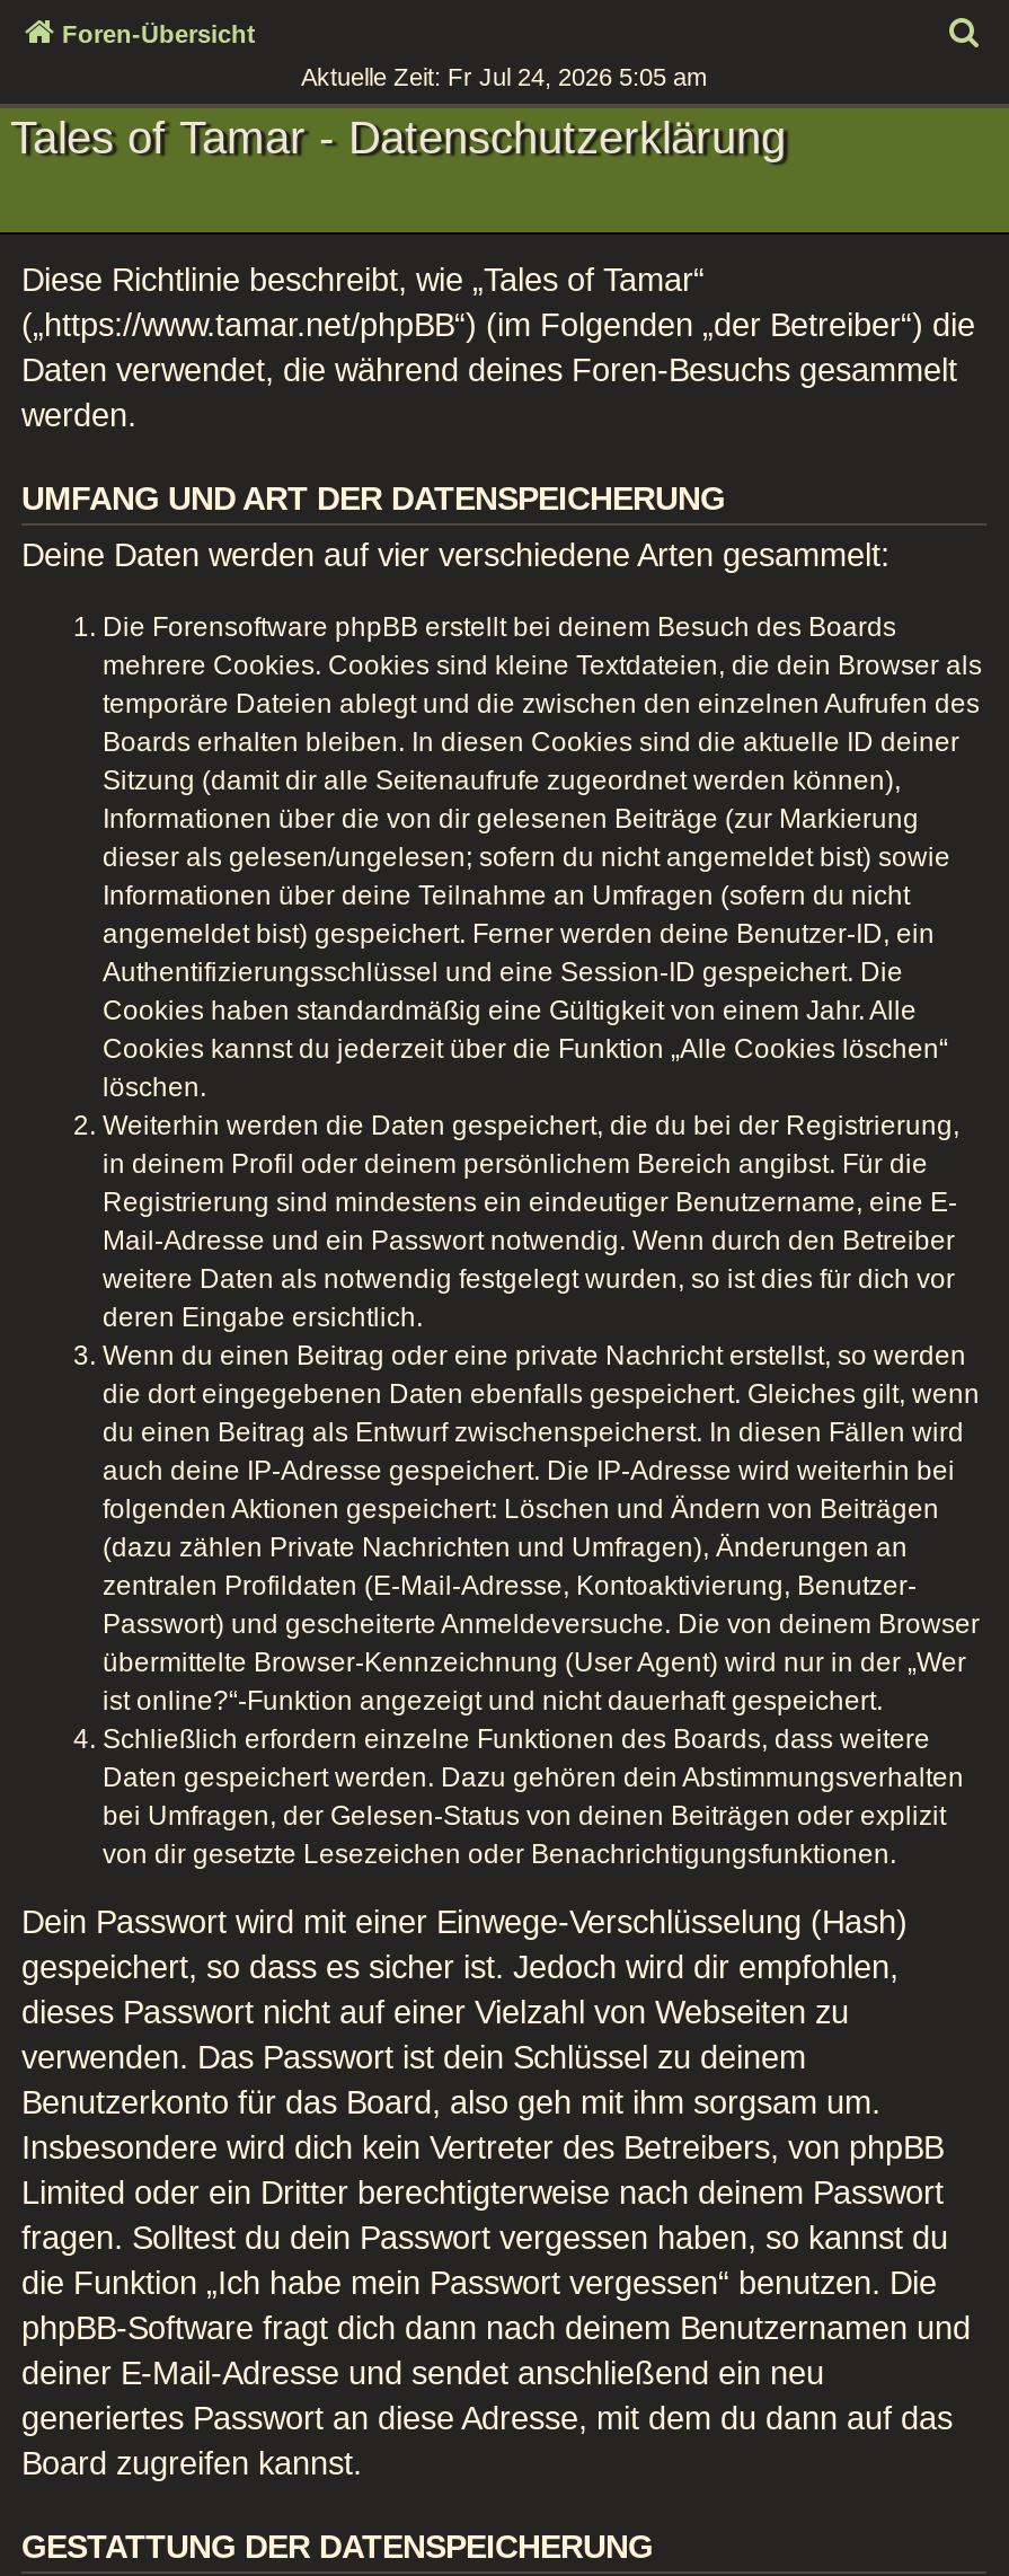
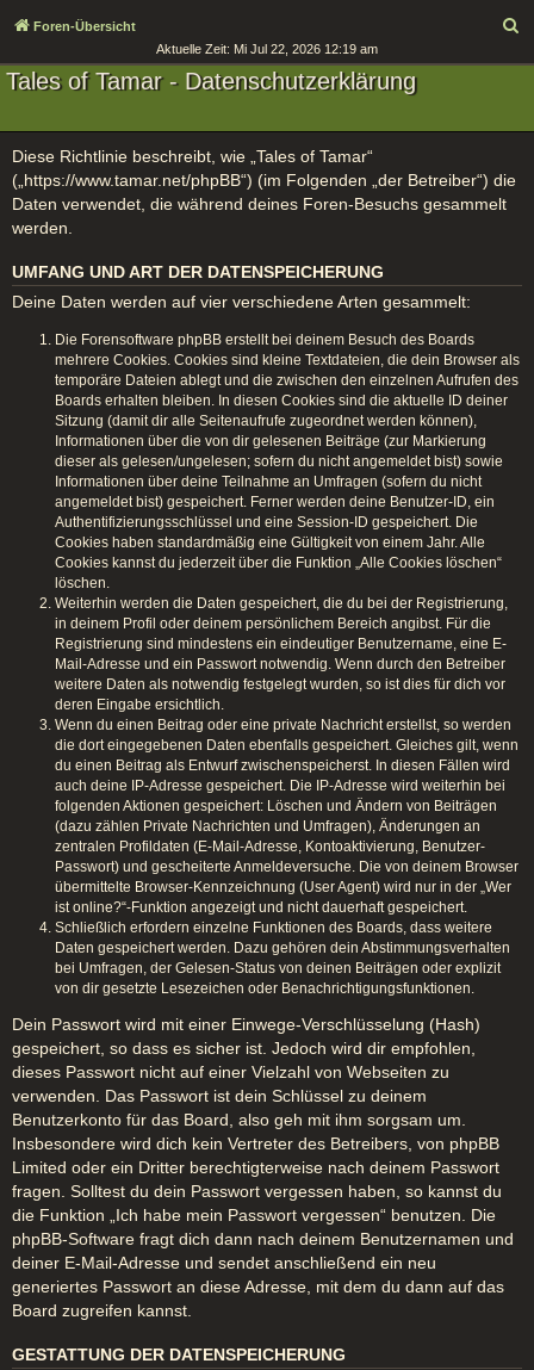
[301,63,707,90] Aktuelle Zeit: Fr Jul 24, 2026 5:05 am -> [156,42,378,56] Aktuelle Zeit: Mi Jul 22, 2026 12:19 am

